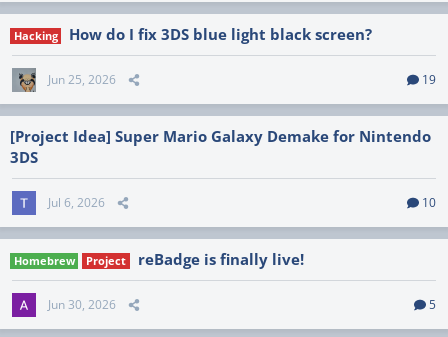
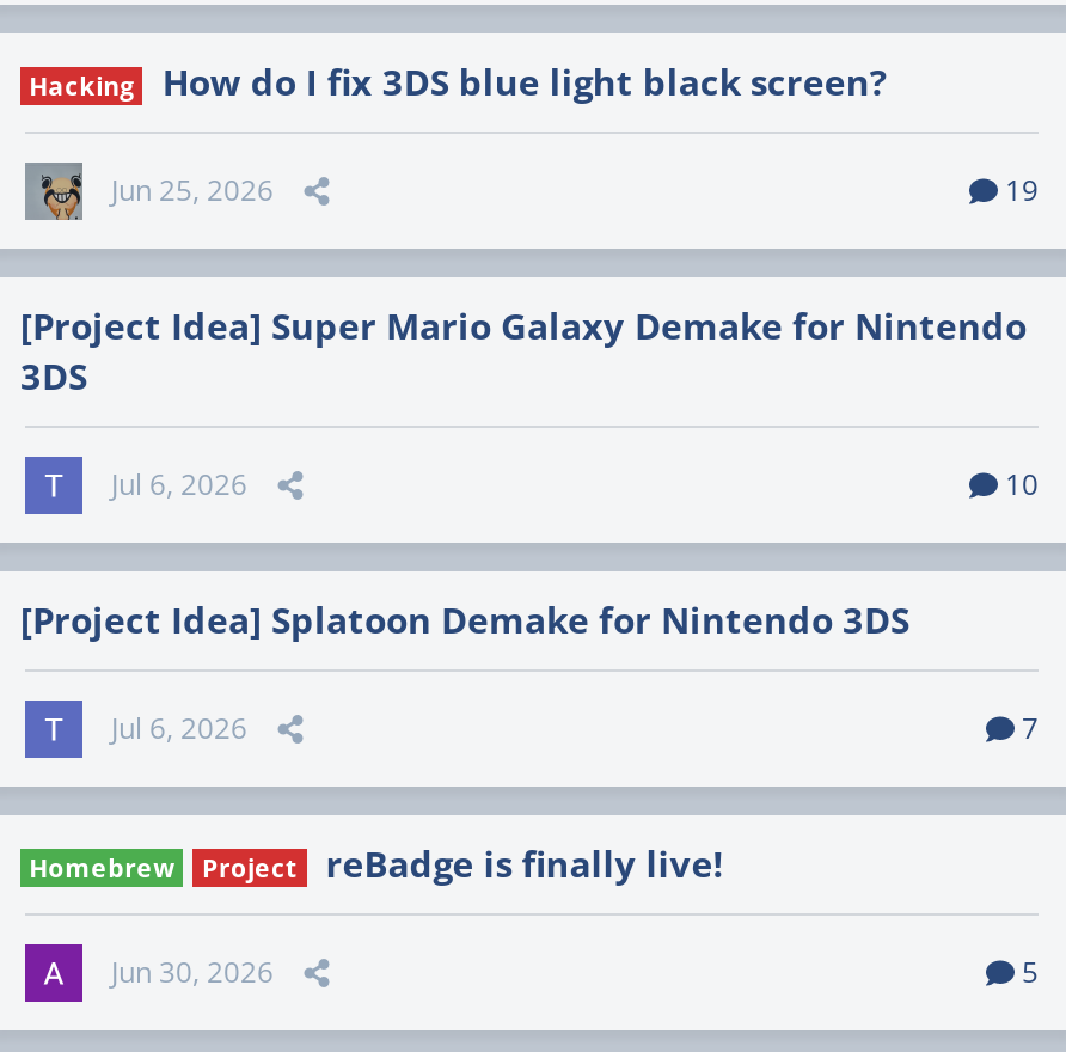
none -> [20,595,1039,748] [Project Idea] Splatoon Demake for Nintendo 3DS | Jul 6, 2026 | 7

